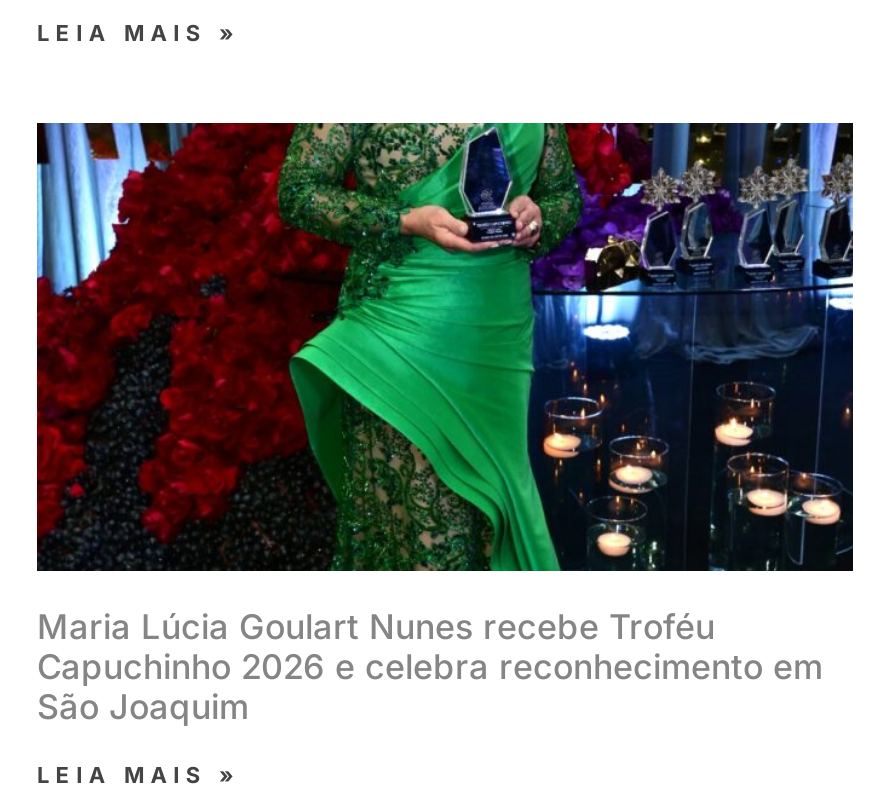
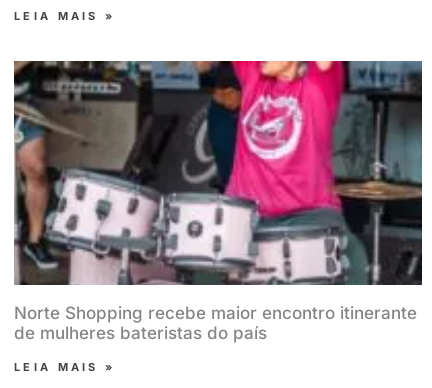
[35,121,855,727] [image] | Maria Lúcia Goulart Nunes recebe Troféu | Capuchinho 2026 e celebra reconhecimento em | São Joaquim -> [13,60,423,343] [image] | Norte Shopping recebe maior encontro itinerante | de mulheres bateristas do país

